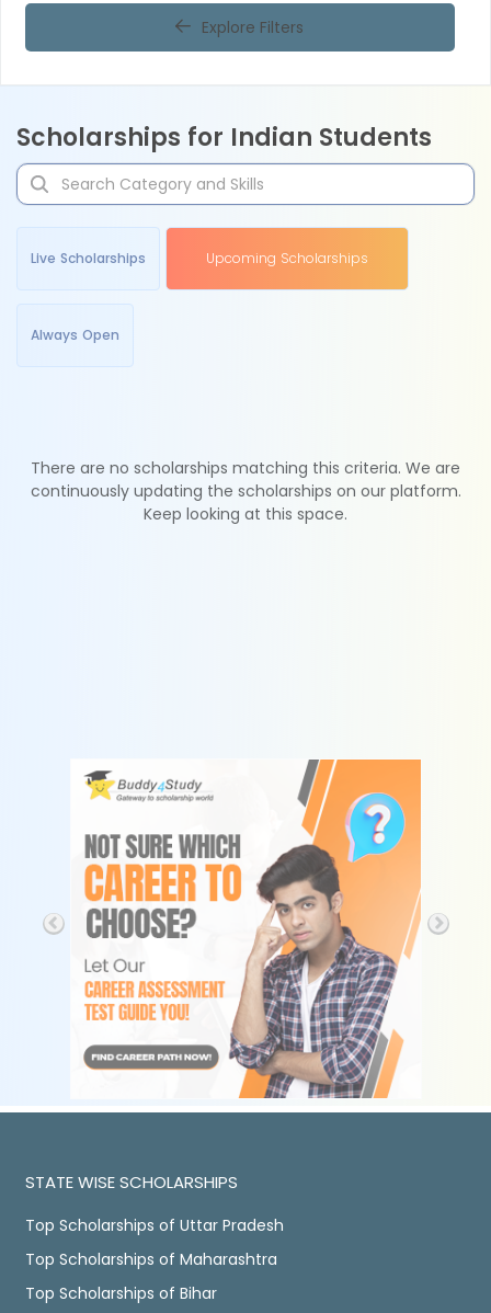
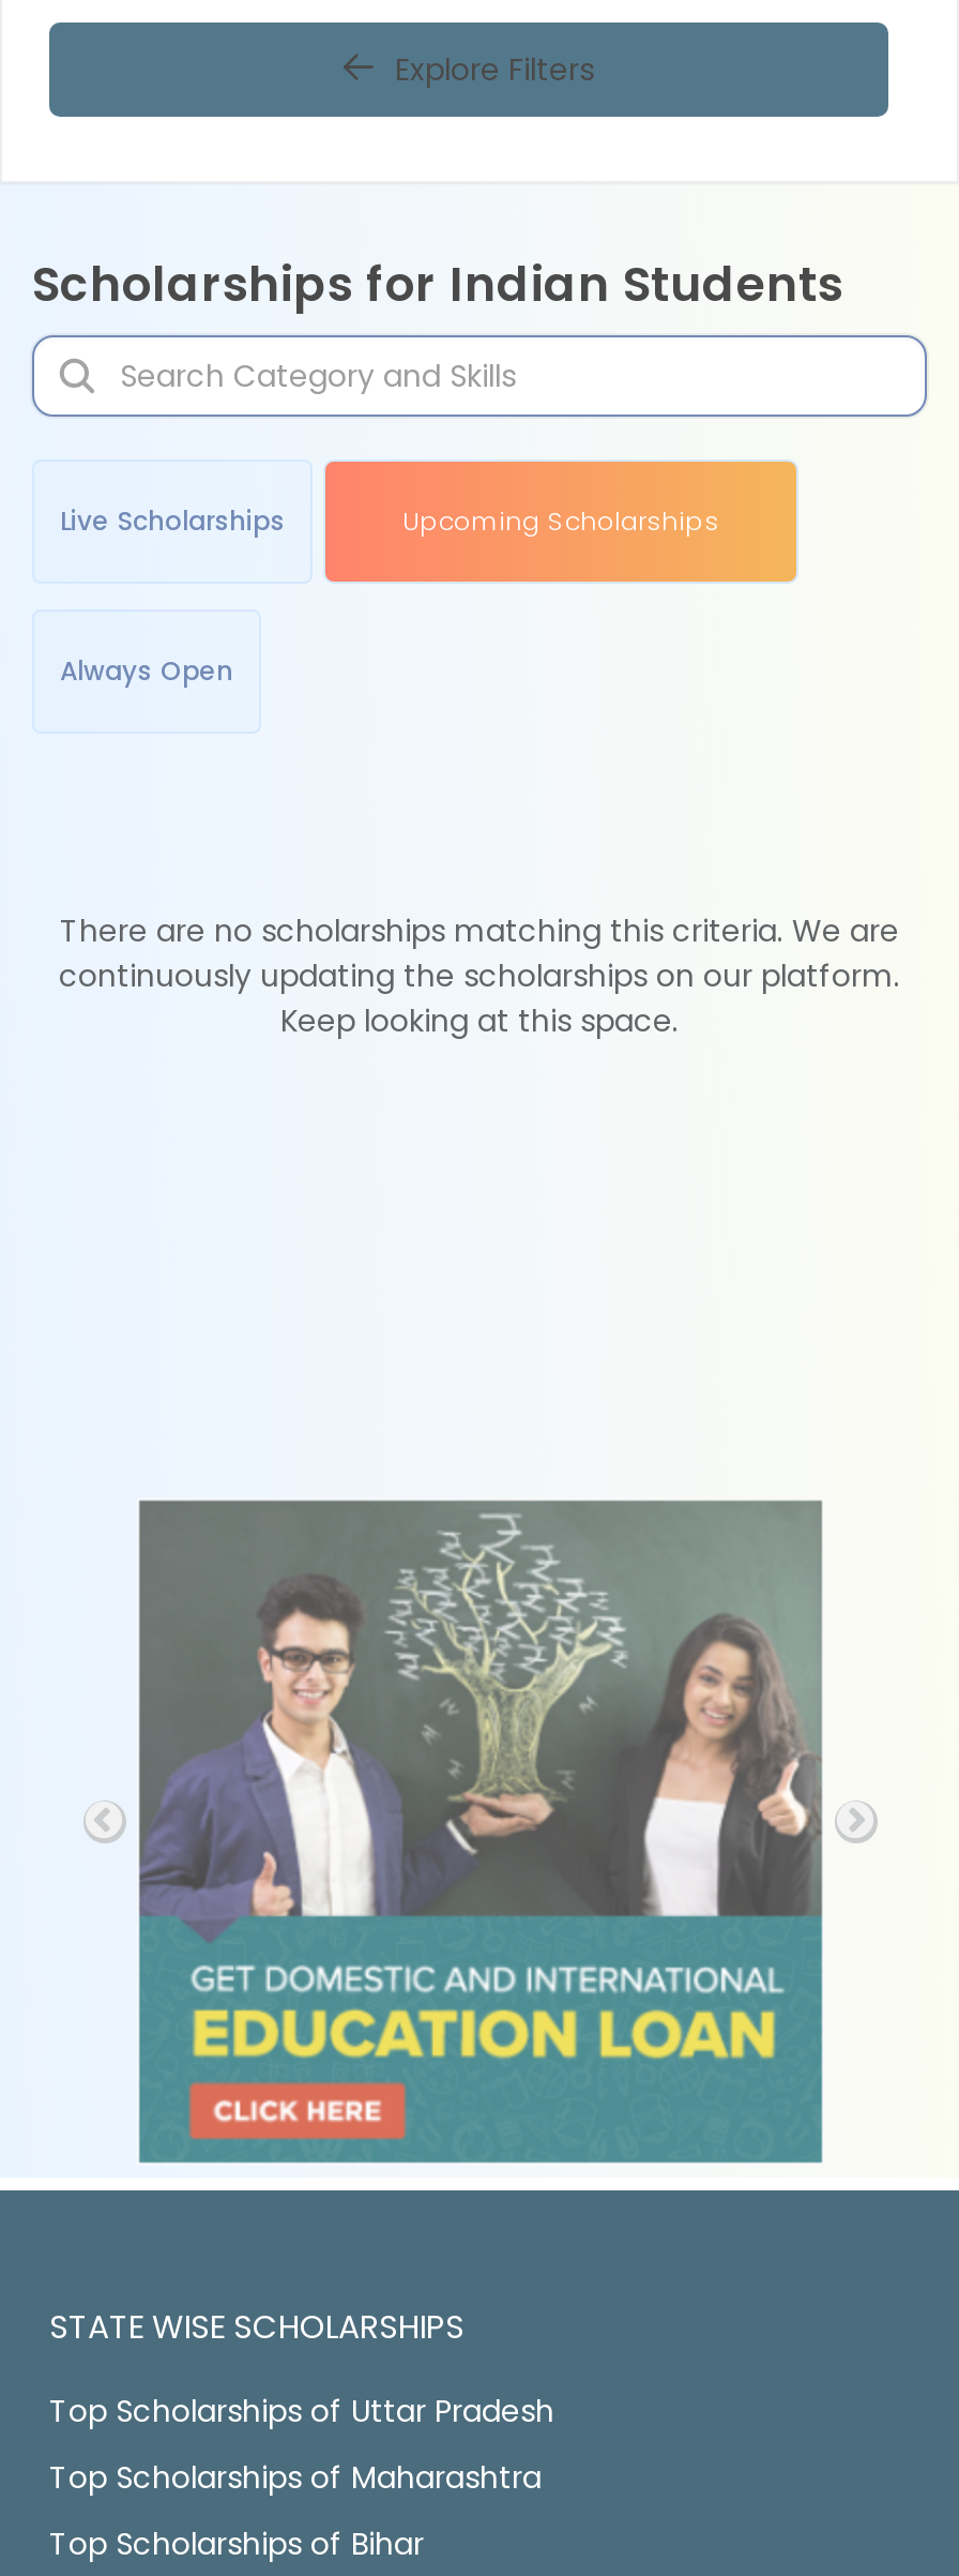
[71,758,422,1099] [image] -> [137,1498,824,2165] [image]

